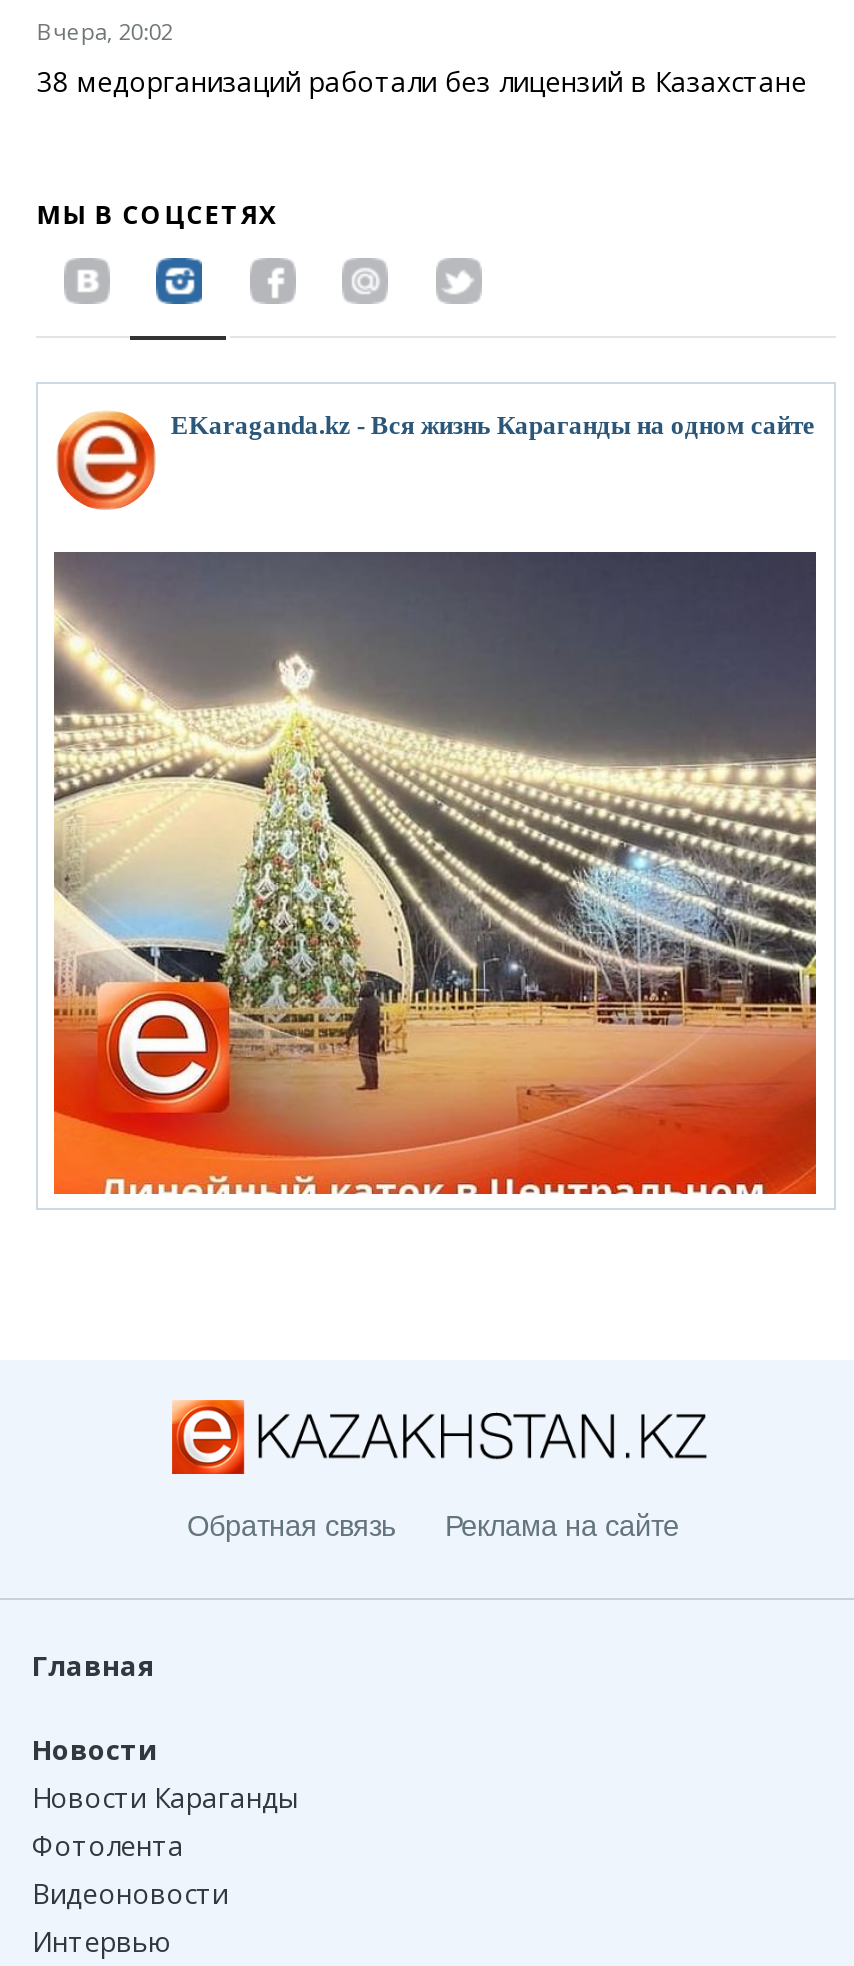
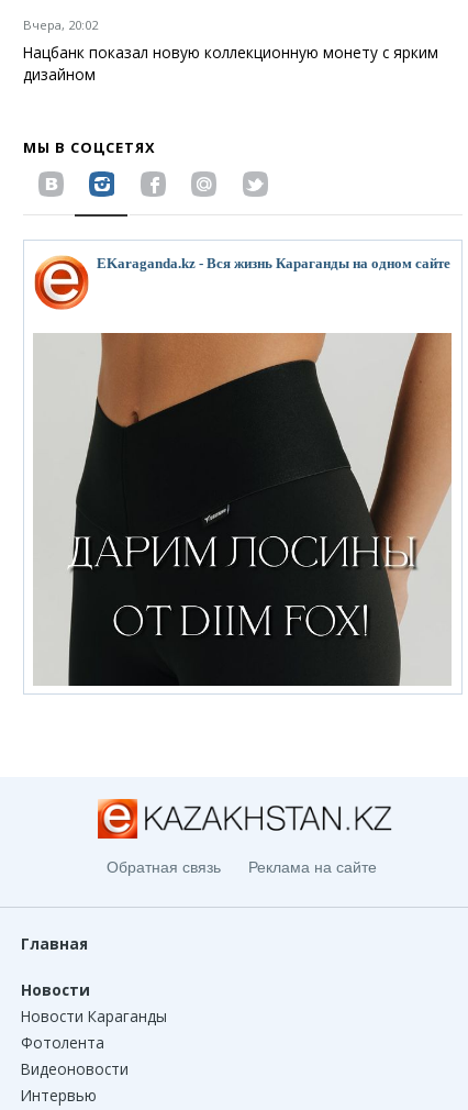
[37,63,807,101] 38 медорганизаций работали без лицензий в Казахстане -> [24,42,439,85] Нацбанк показал новую коллекционную монету с ярким | дизайном
[52,550,818,1196] [image] -> [33,332,453,687] [image]

